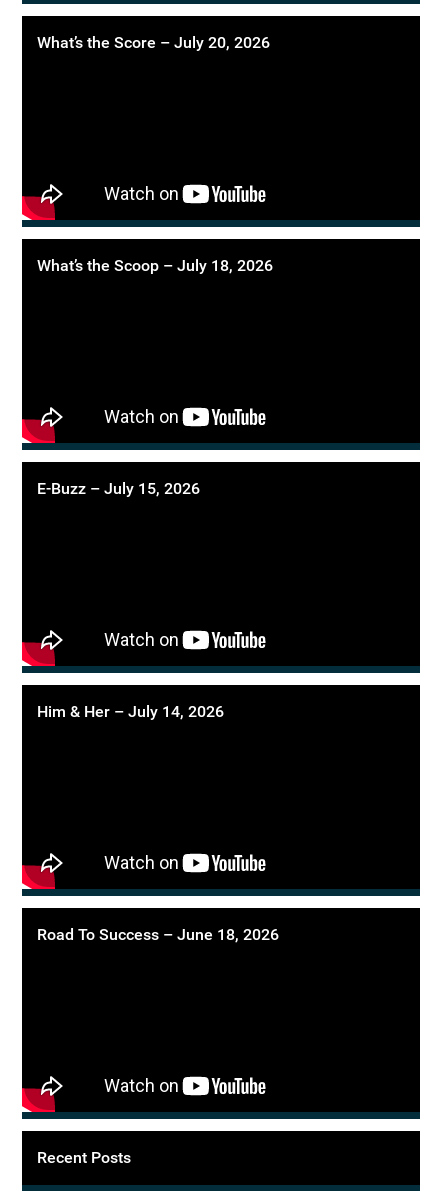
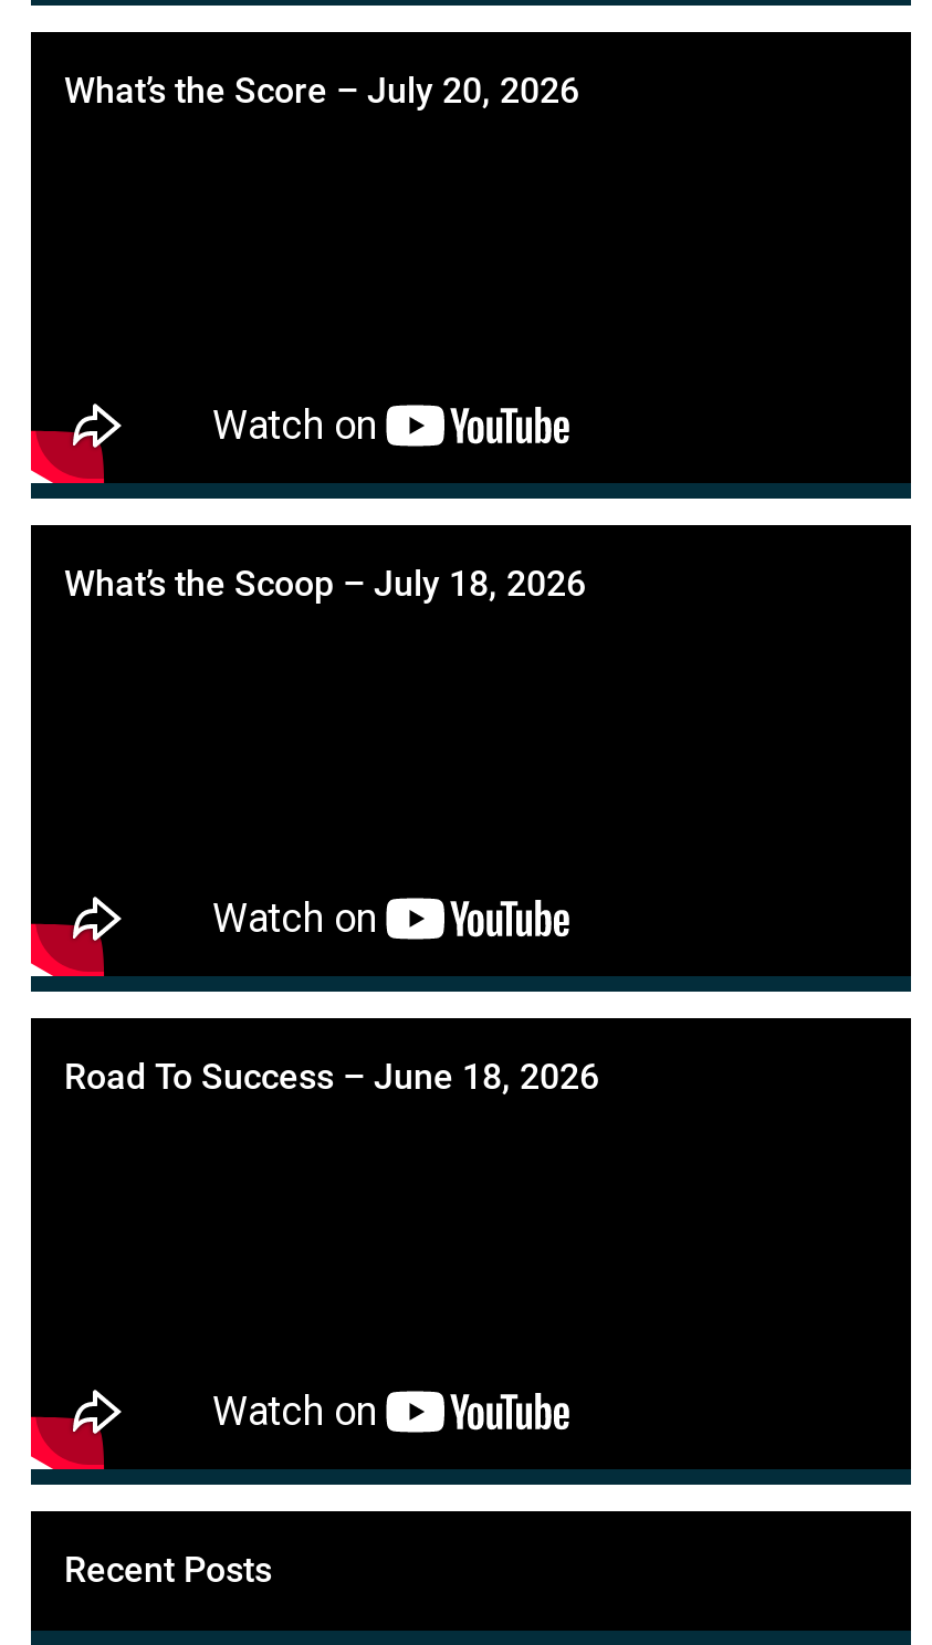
[37,479,200,498] E-Buzz – July 15, 2026 -> none
[37,702,224,721] Him & Her – July 14, 2026 -> none

